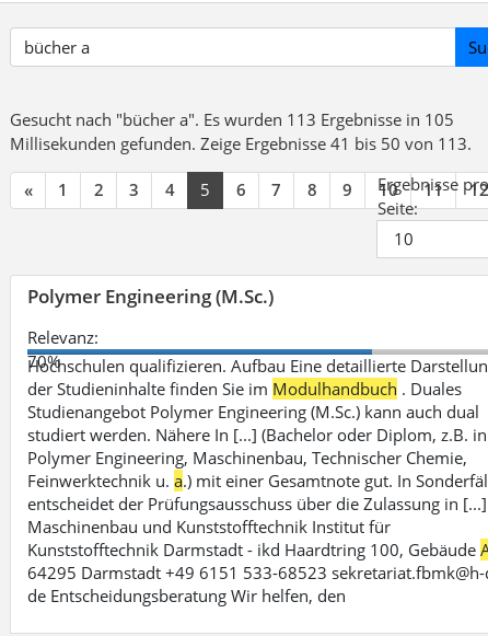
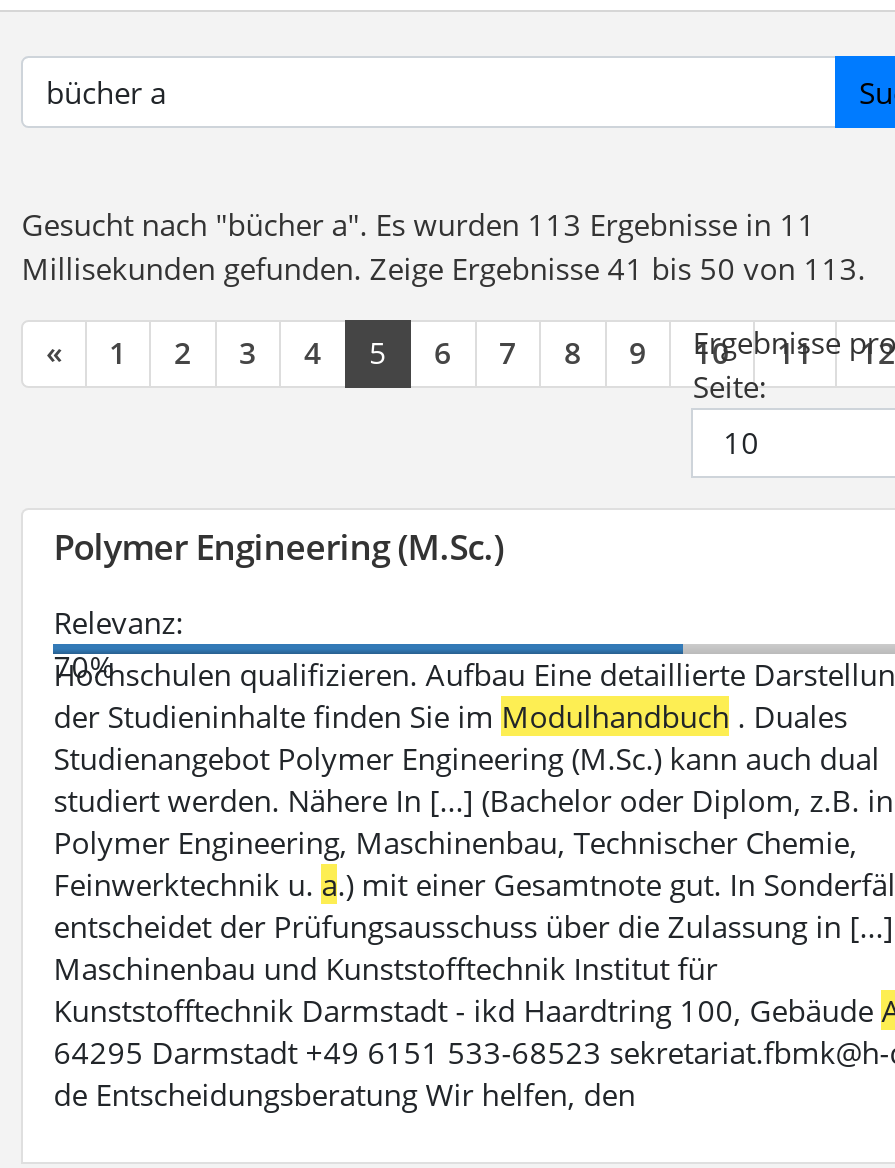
[10,108,454,130] Gesucht nach "bücher a". Es wurden 113 Ergebnisse in 105 -> [21,203,815,243] Gesucht nach "bücher a". Es wurden 113 Ergebnisse in 11

